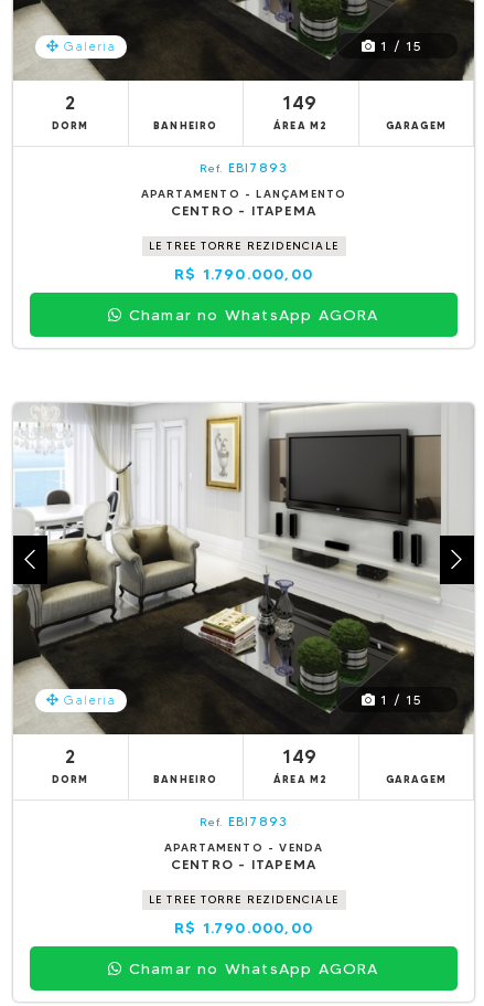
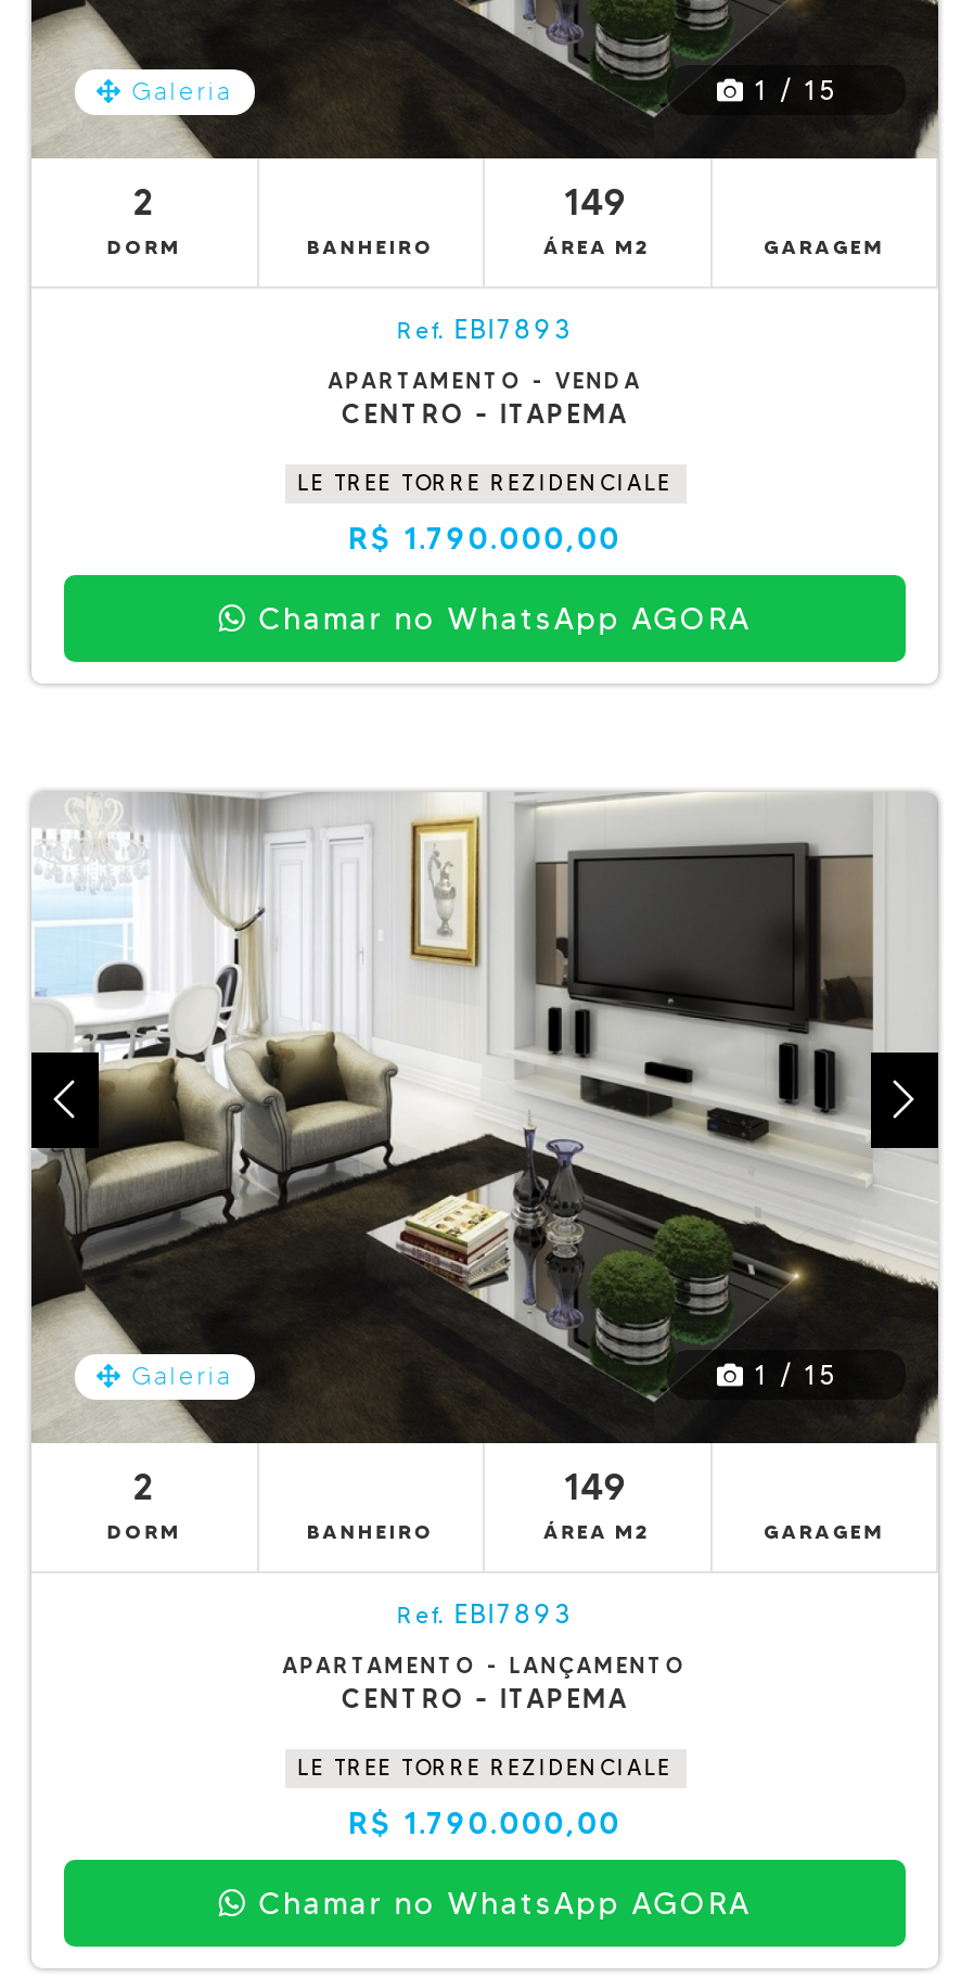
moved [141,187,347,201] -> [282,1651,687,1680]: APARTAMENTO - LANÇAMENTO
moved [164,840,323,855] -> [328,367,642,395]: APARTAMENTO - VENDA

